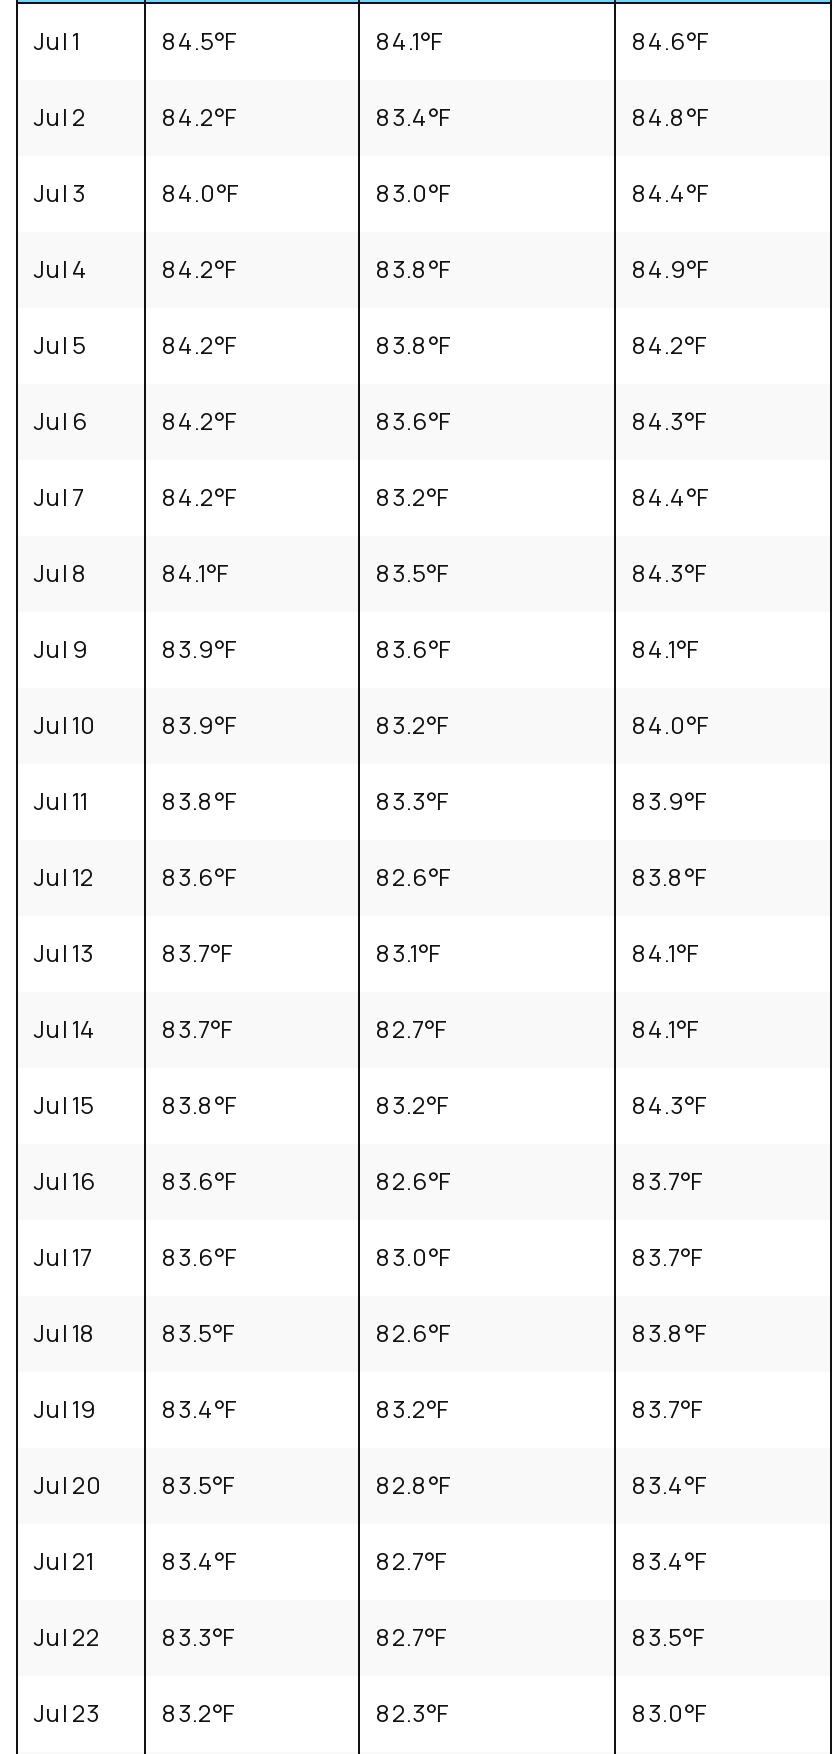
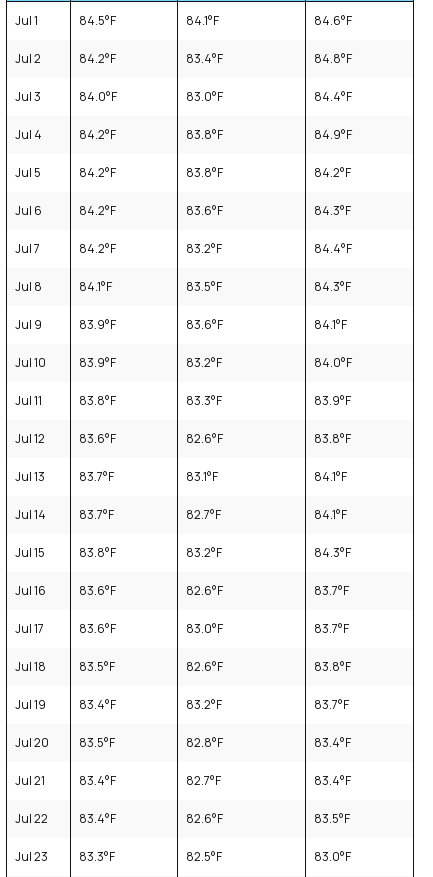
[34,1620,234,1654] Jul 22 83.3°F -> [15,810,116,827] Jul 22 83.4°F
[376,1620,446,1654] 82.7°F -> [186,810,223,827] 82.6°F
[34,1696,234,1730] Jul 23 83.2°F -> [15,848,115,865] Jul 23 83.3°F
[376,1696,448,1730] 82.3°F -> [186,848,222,865] 82.5°F

